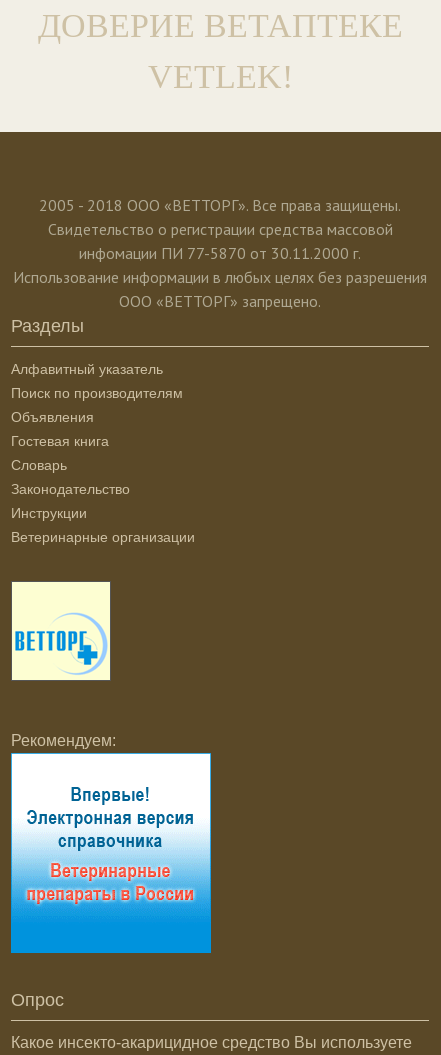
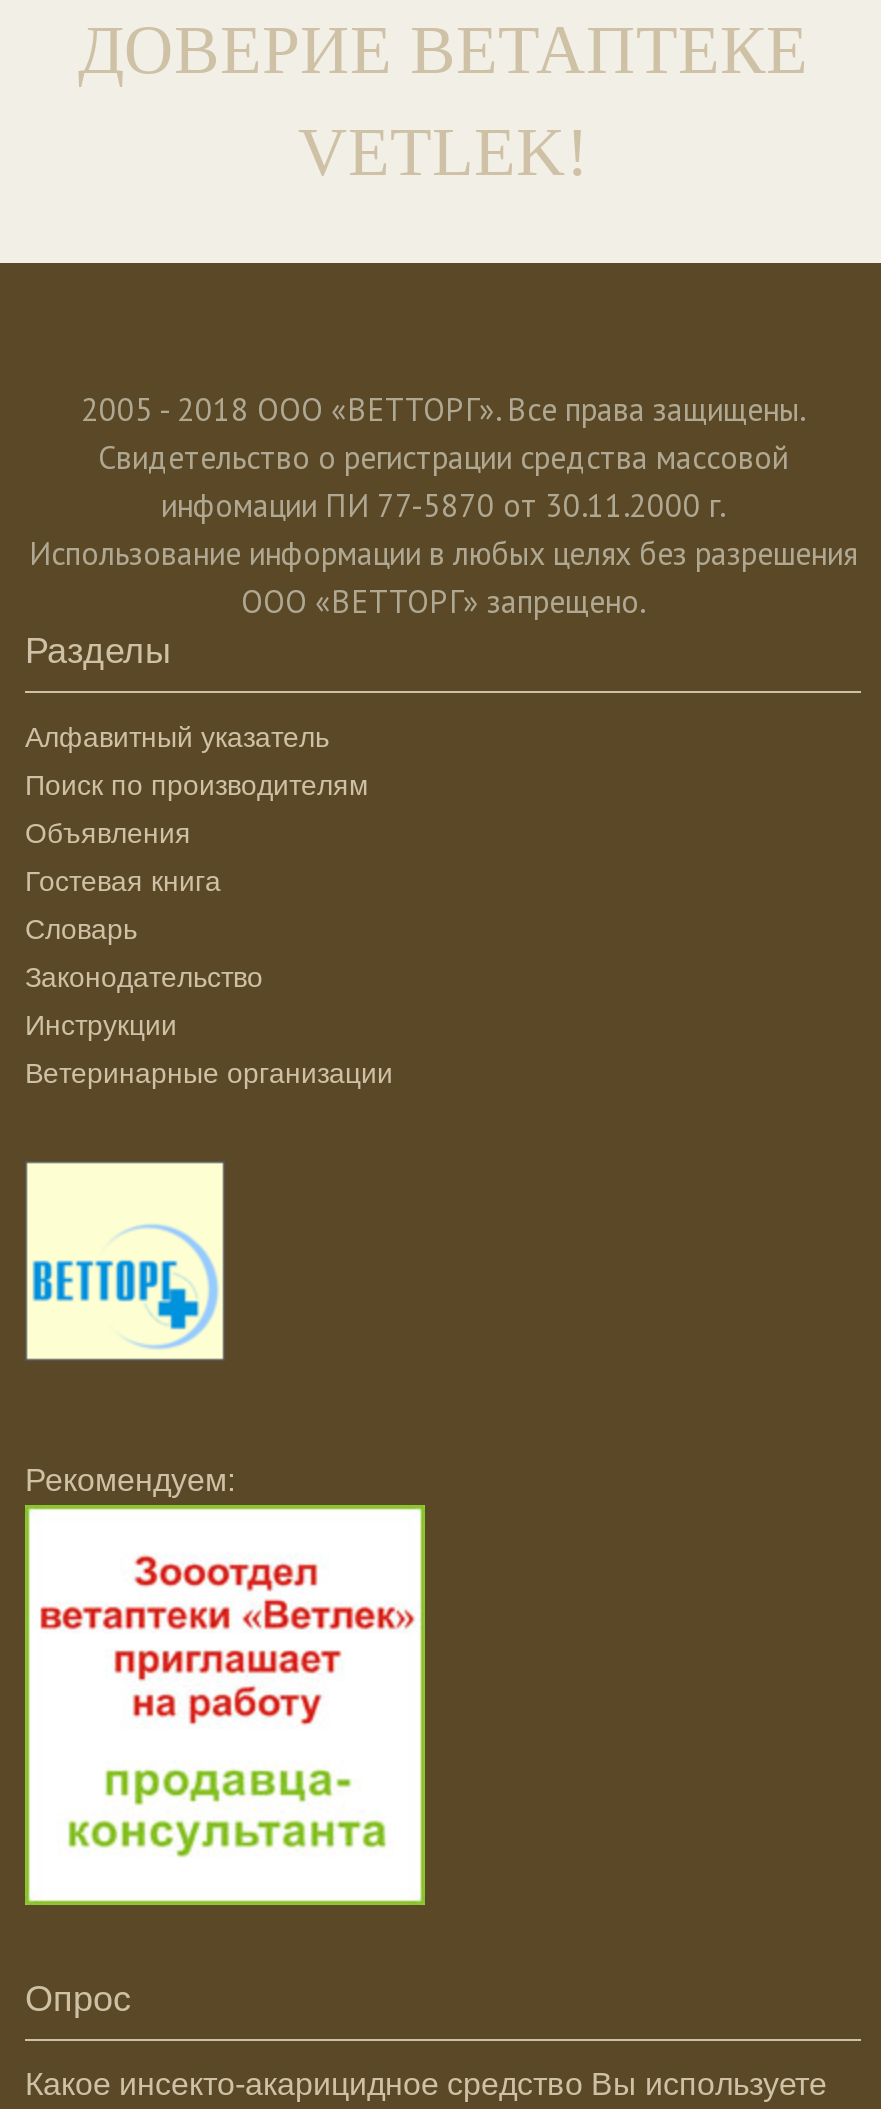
[10,752,212,954] [image] -> [23,1503,427,1907] [image]

